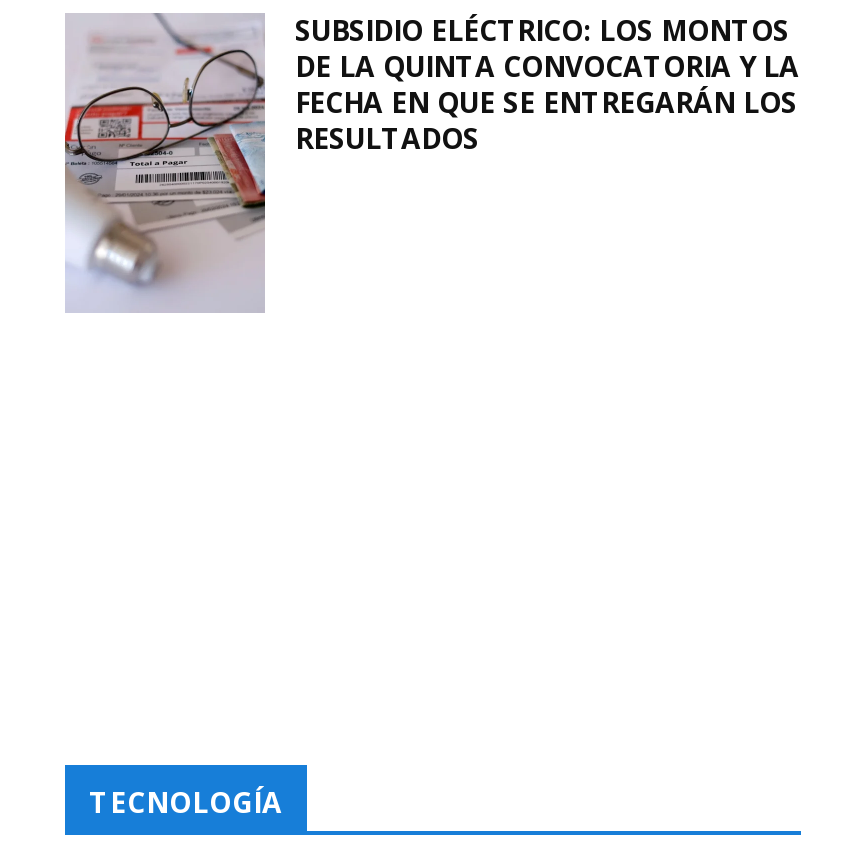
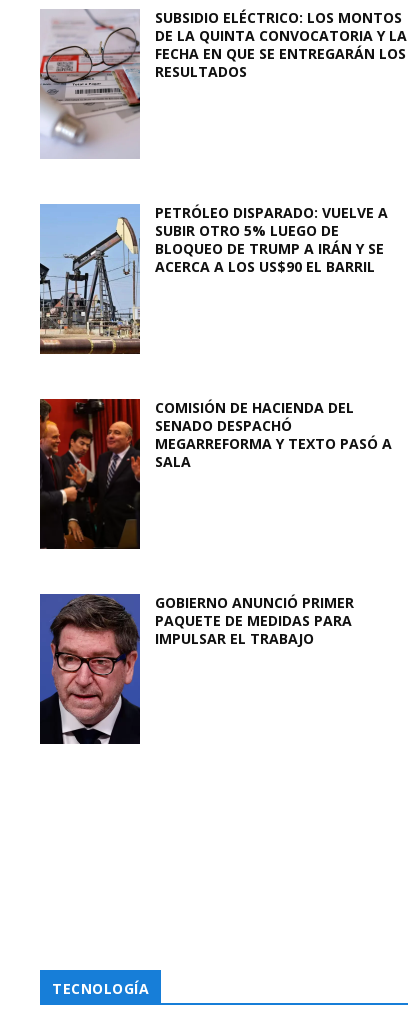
none -> [39,203,388,355] [image] | PETRÓLEO DISPARADO: VUELVE A | SUBIR OTRO 5% LUEGO DE | BLOQUEO DE TRUMP A IRÁN Y SE | ACERCA A LOS US$90 EL BARRIL
none -> [39,398,392,550] [image] | COMISIÓN DE HACIENDA DEL | SENADO DESPACHÓ | MEGARREFORMA Y TEXTO PASÓ A | SALA
none -> [39,593,354,745] [image] | GOBIERNO ANUNCIÓ PRIMER | PAQUETE DE MEDIDAS PARA | IMPULSAR EL TRABAJO

